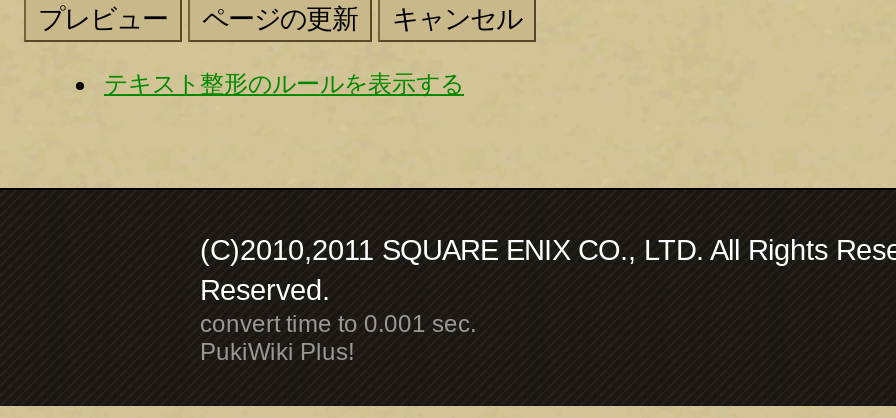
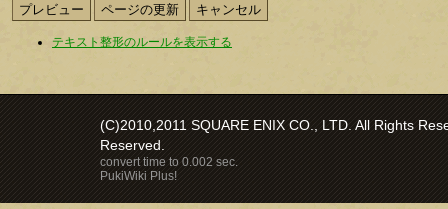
[200,310,476,338] convert time to 0.001 sec. -> [100,155,238,169] convert time to 0.002 sec.

